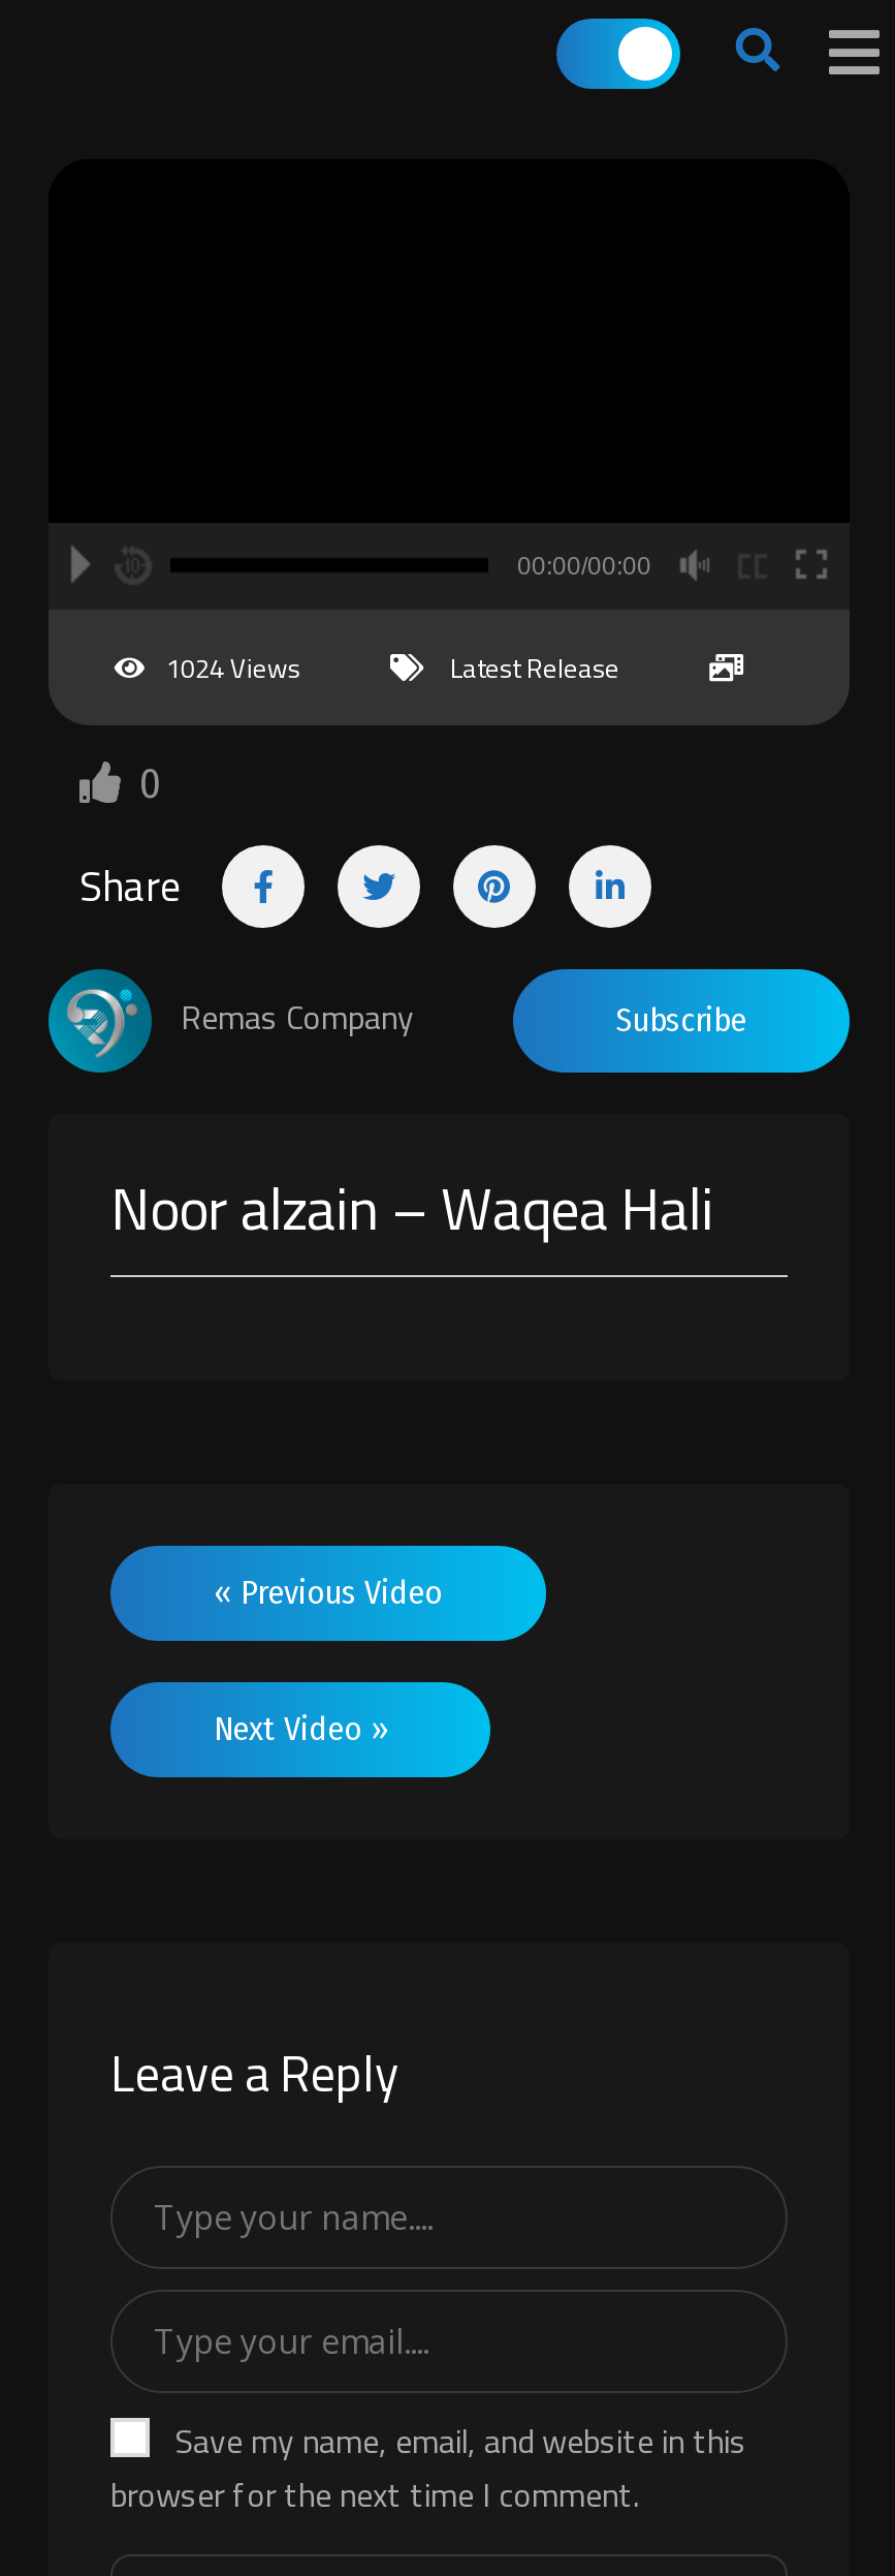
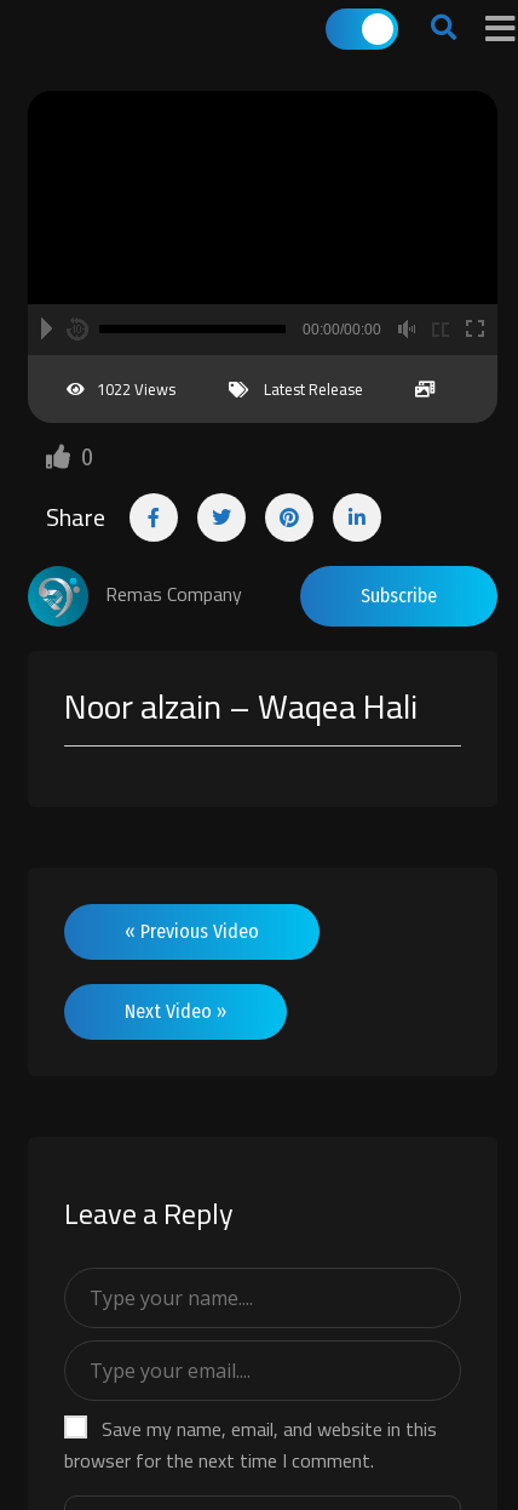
[166,643,300,692] 1024 Views -> [97,374,175,404] 1022 Views

